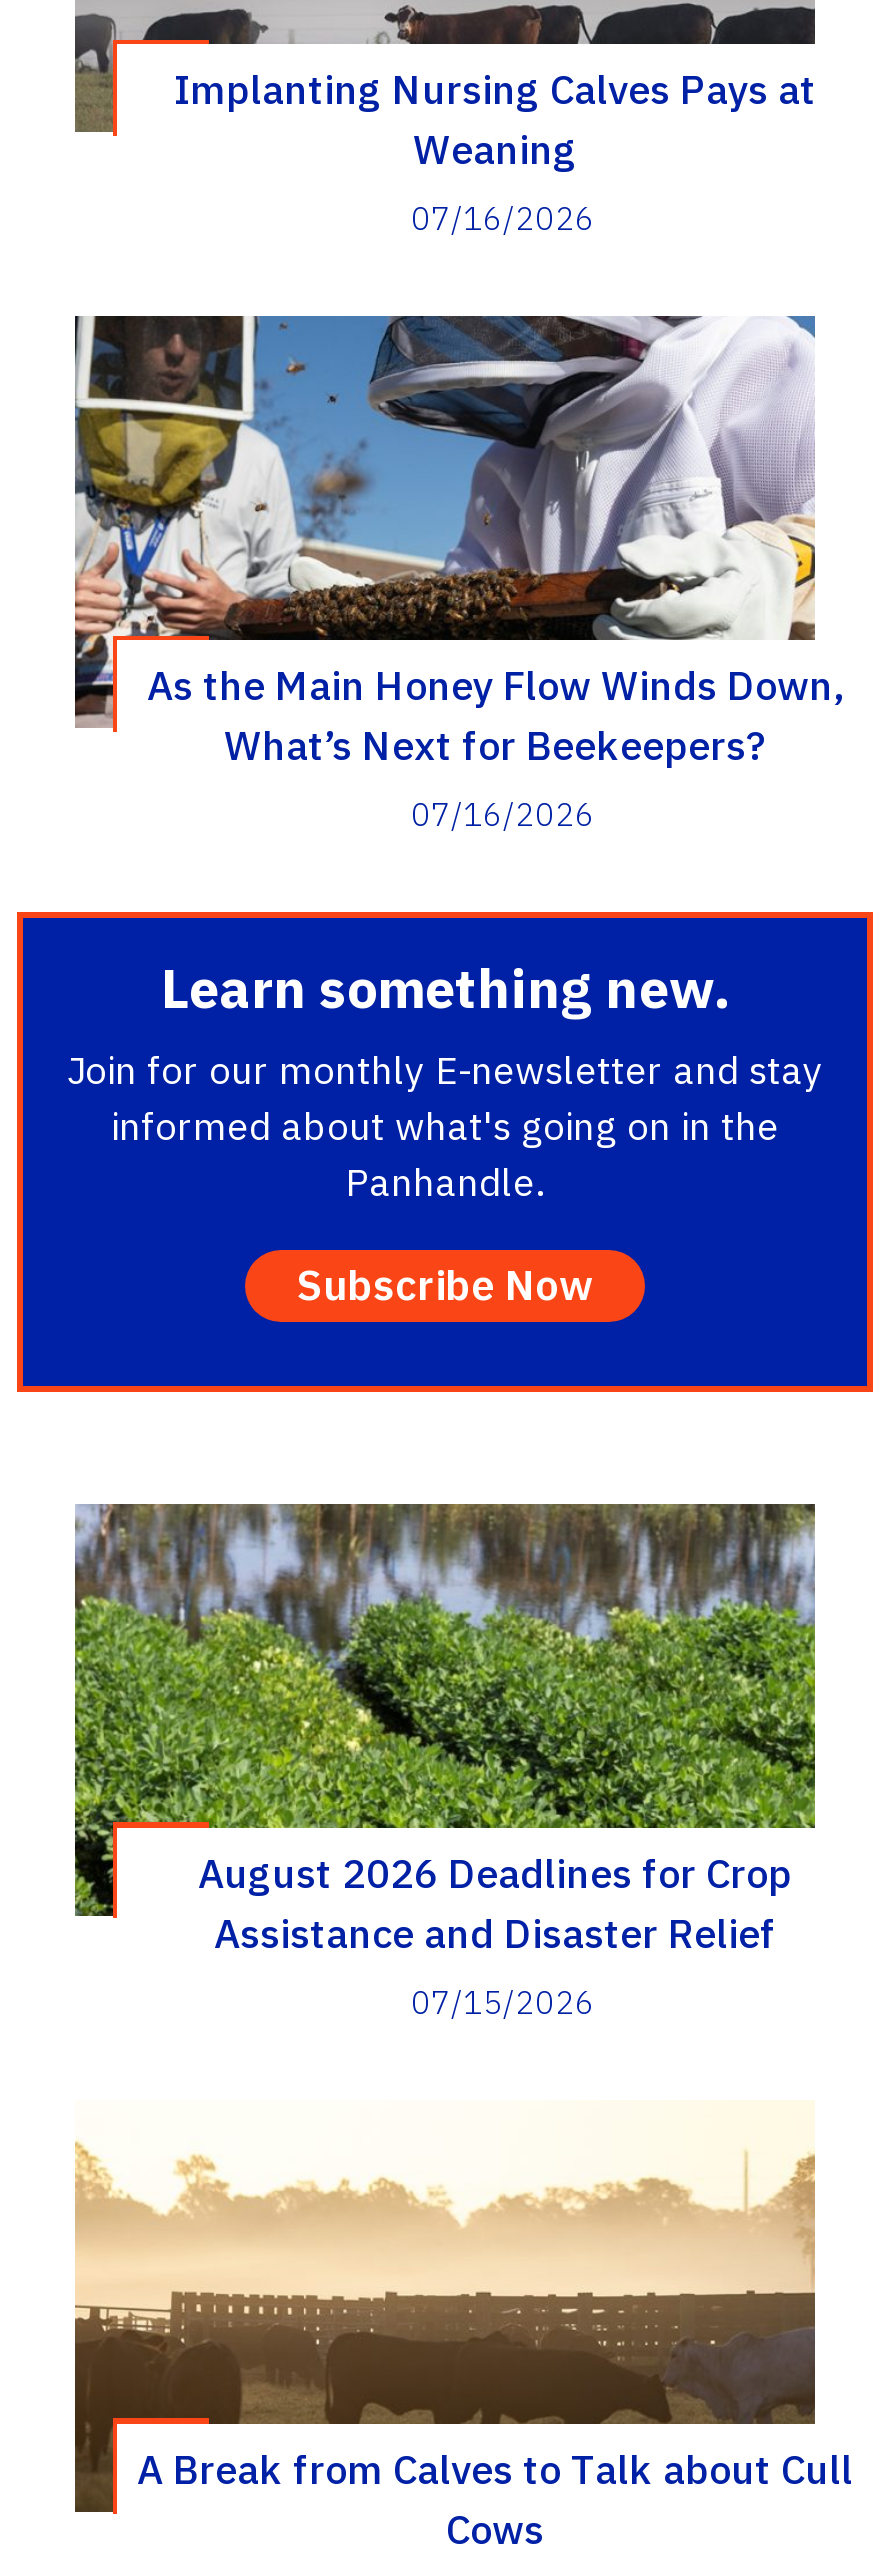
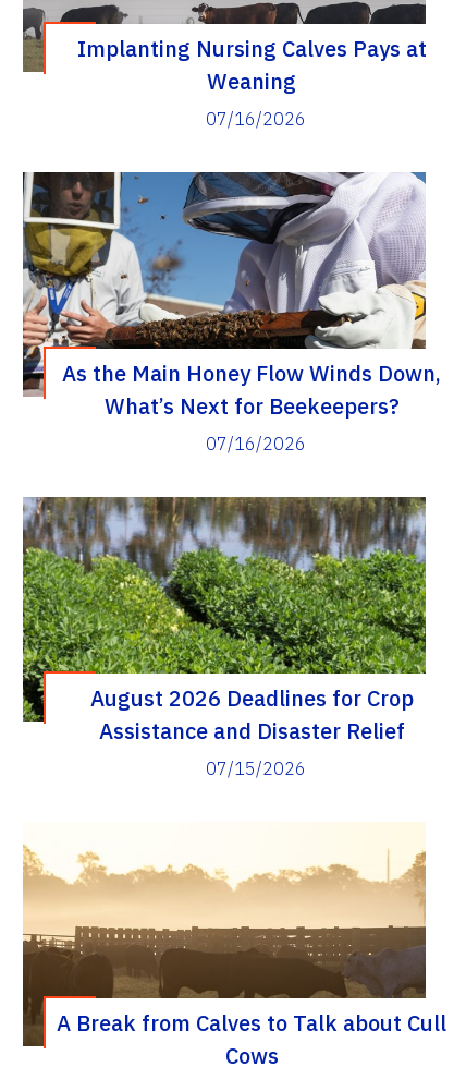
[15,910,875,1394] [image] | Learn something new. | Join for our monthly E-newsletter and stay | informed about what's going on in the | Panhandle. | Subscribe Now -> none

